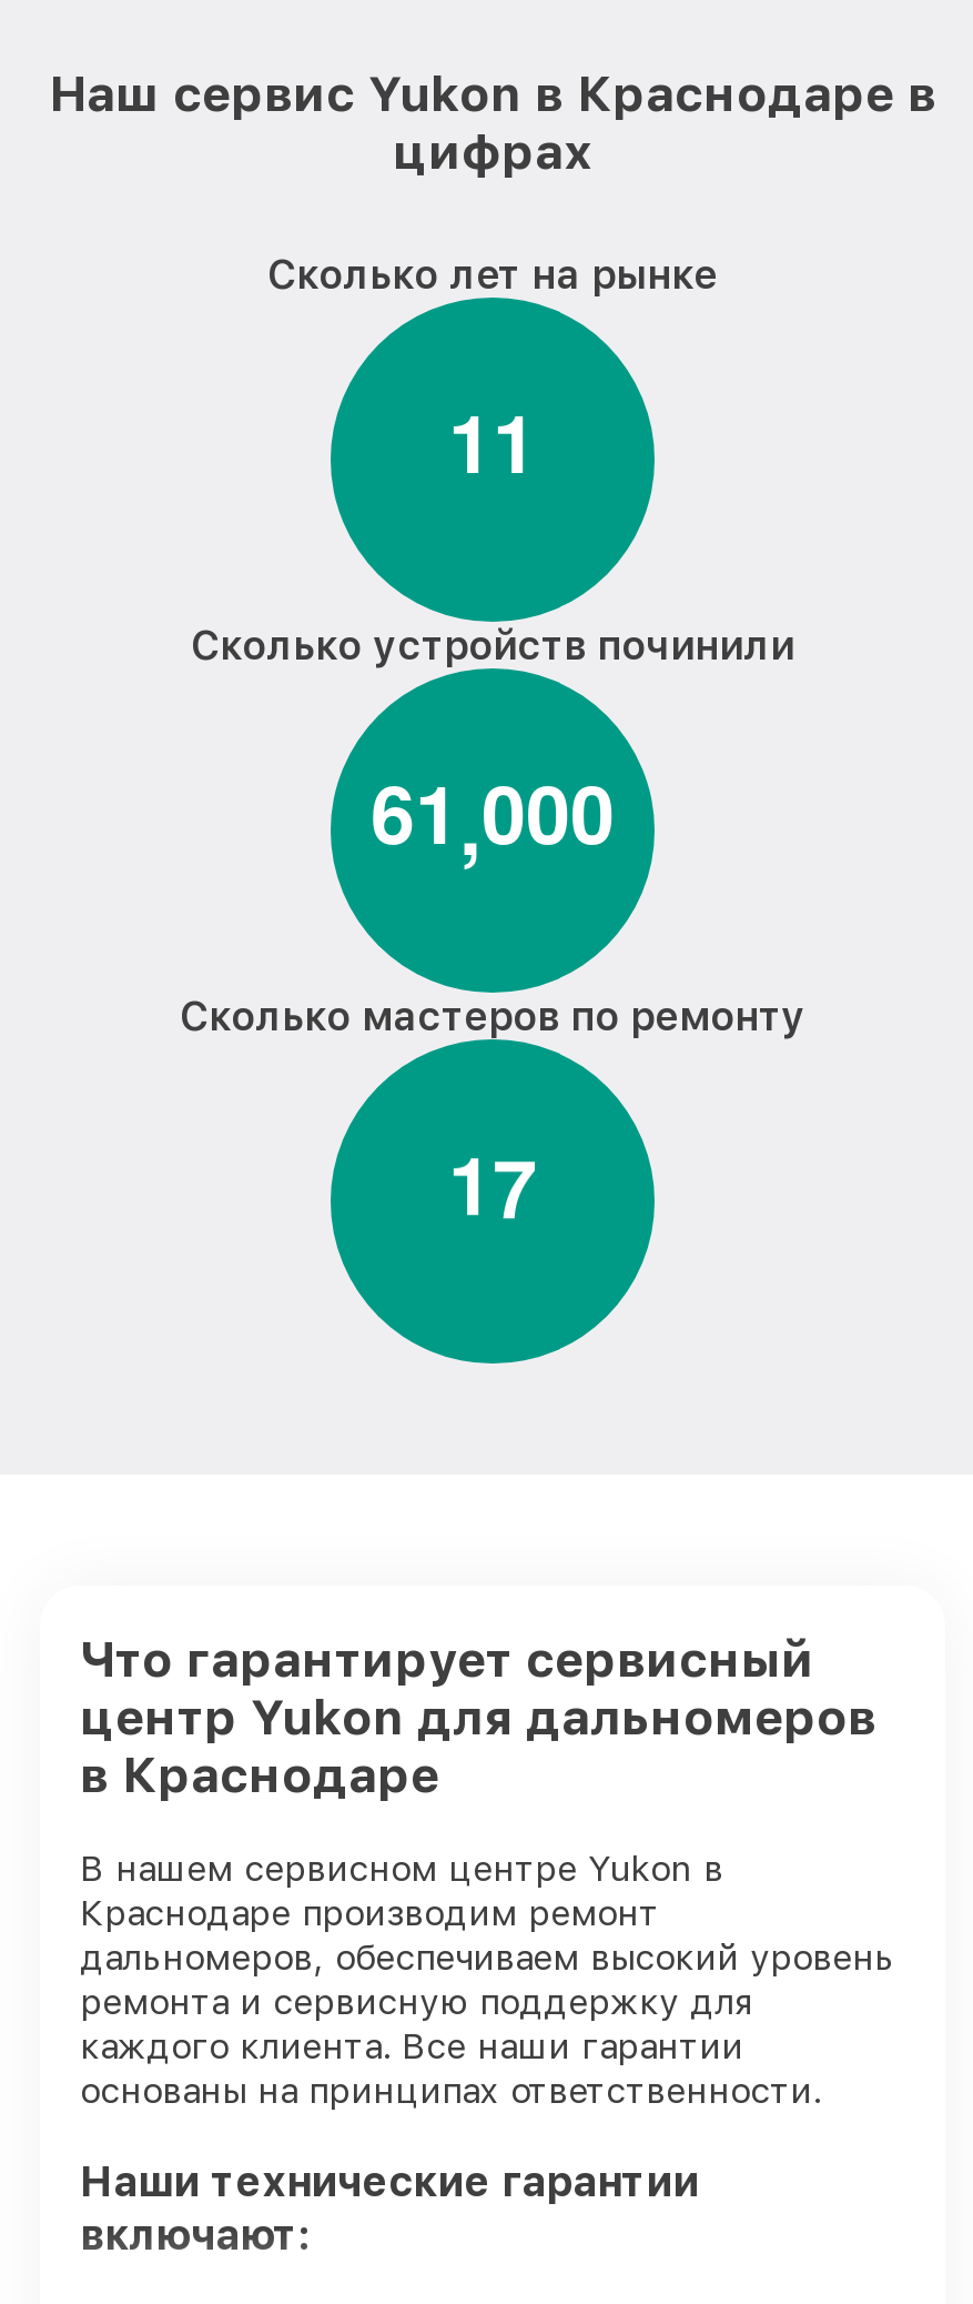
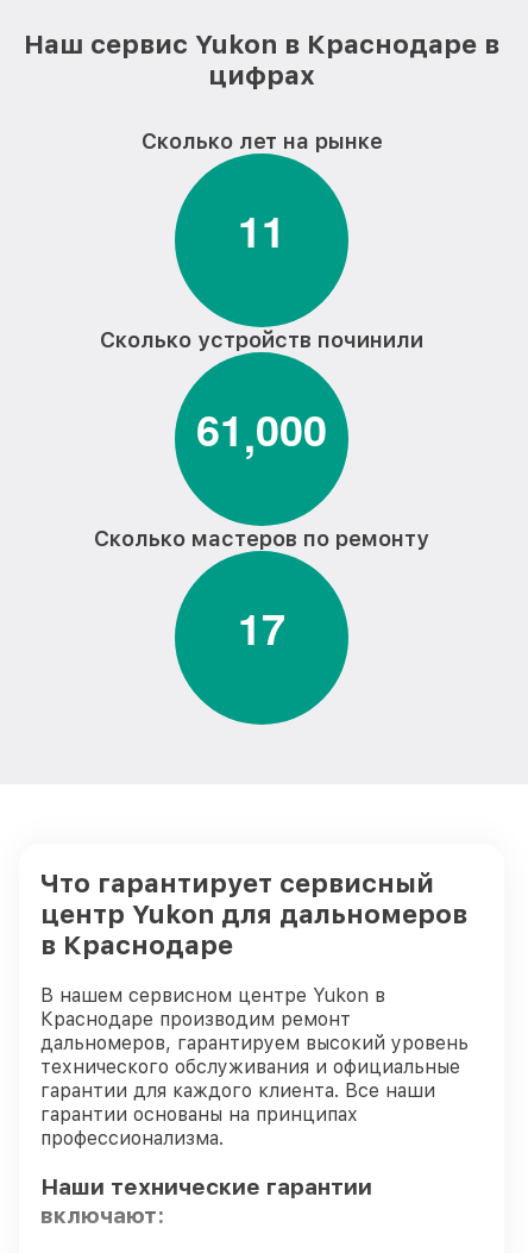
[80,1936,894,2112] дальномеров, обеспечиваем высокий уровень | ремонта и сервисную поддержку для | каждого клиента. Все наши гарантии | основаны на принципах ответственности. -> [40,1032,469,1149] дальномеров, гарантируем высокий уровень | технического обслуживания и официальные | гарантии для каждого клиента. Все наши | гарантии основаны на принципах | профессионализма.

